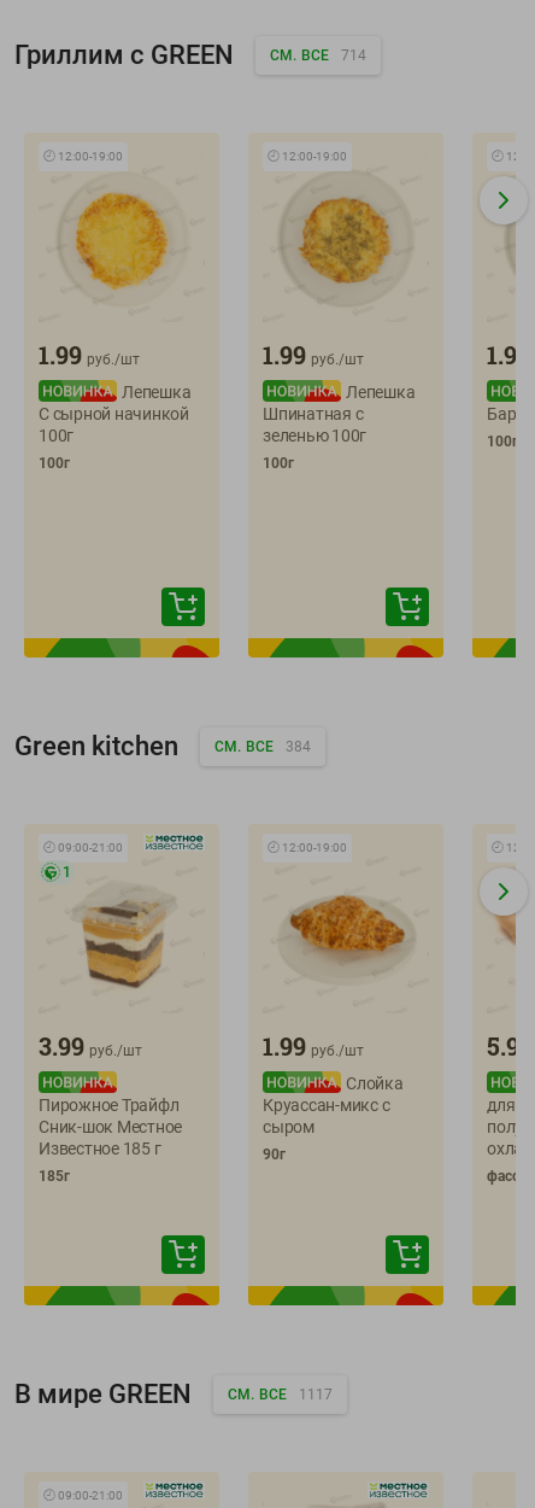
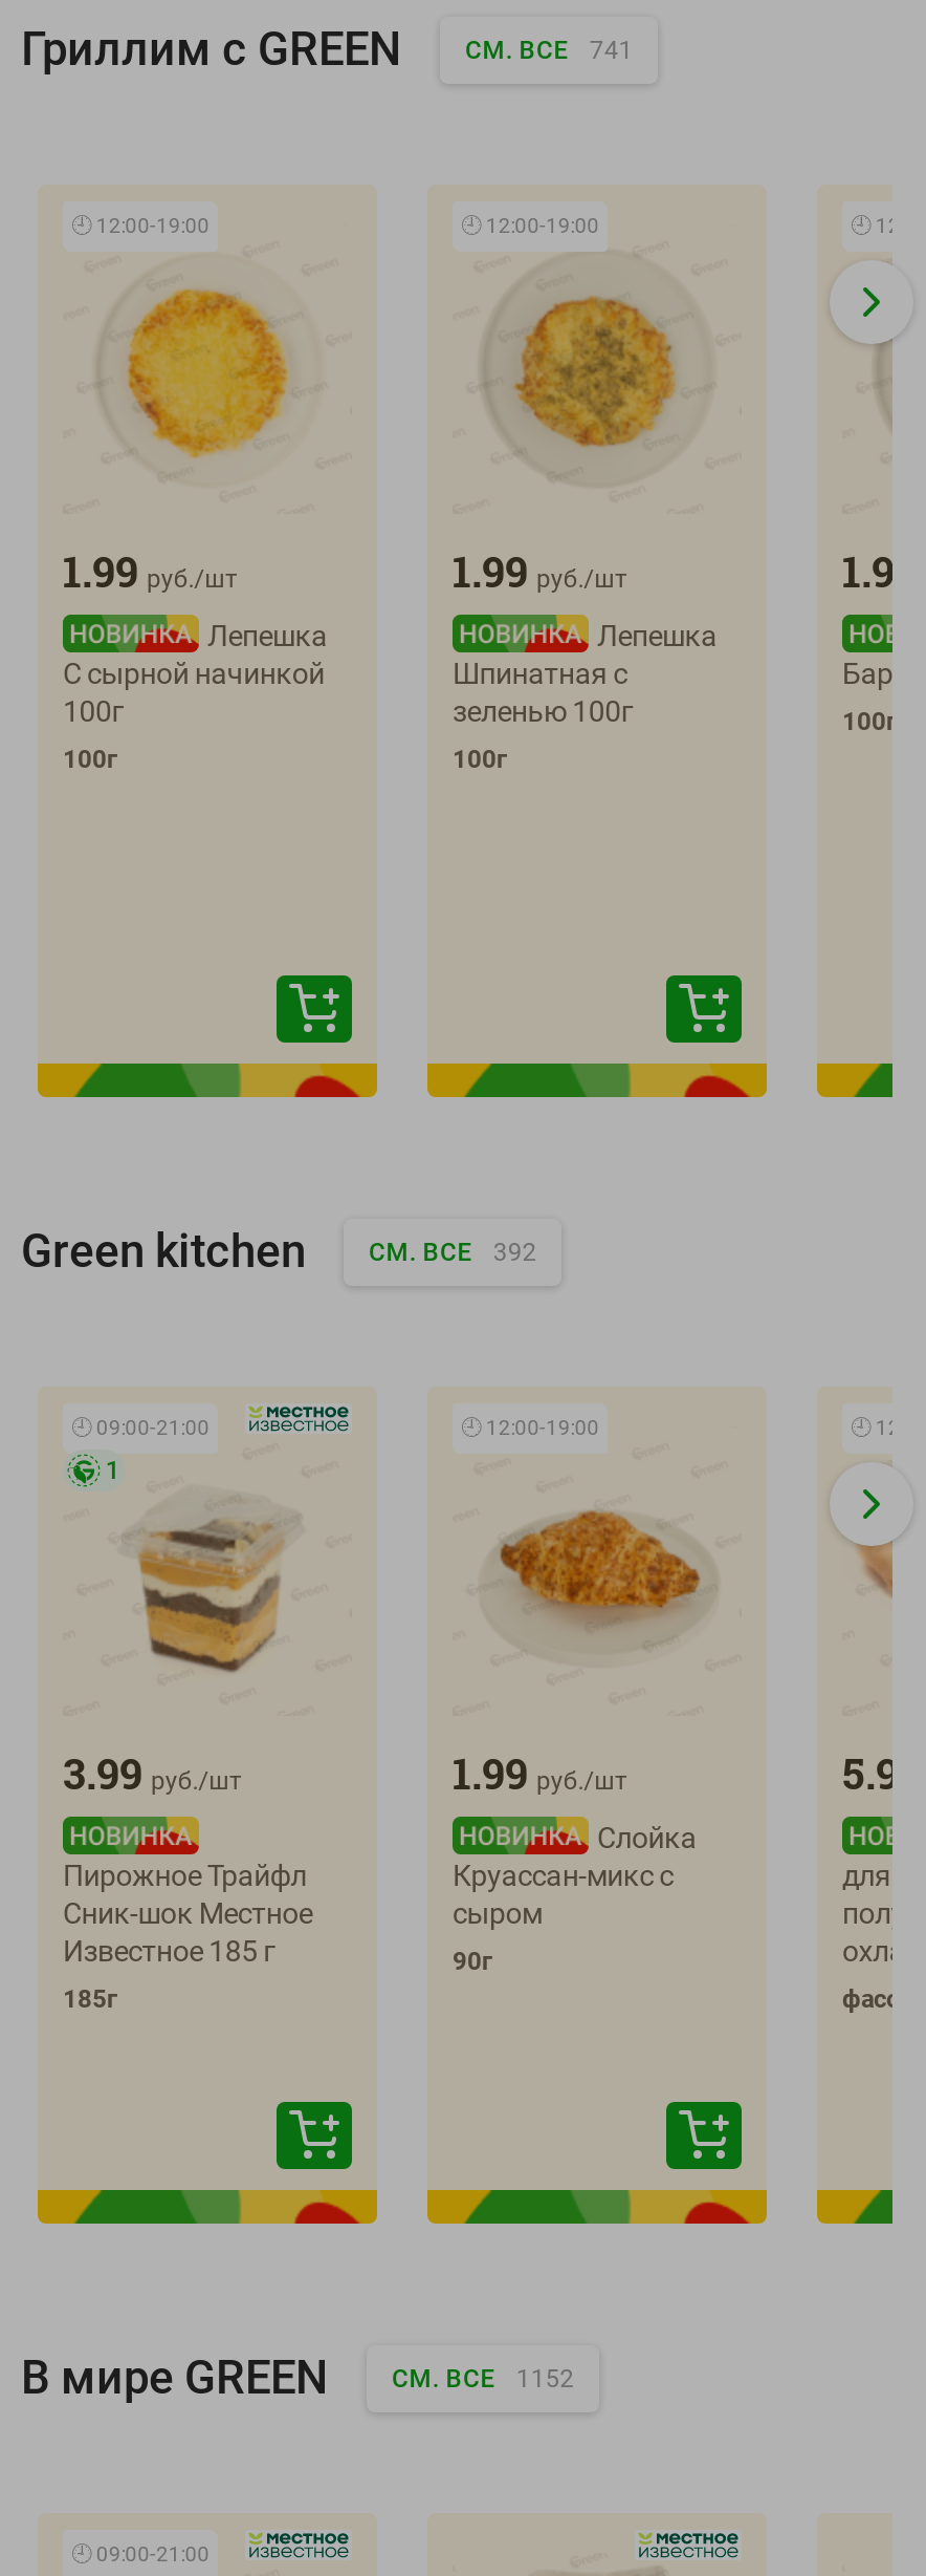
[270,47,367,64] СМ. ВСЕ 714 -> [465,36,633,65] СМ. ВСЕ 741
[214,738,311,755] СМ. ВСЕ 384 -> [369,1238,537,1267] СМ. ВСЕ 392
[228,1386,333,1403] СМ. ВСЕ 1117 -> [392,2364,574,2393] СМ. ВСЕ 1152

